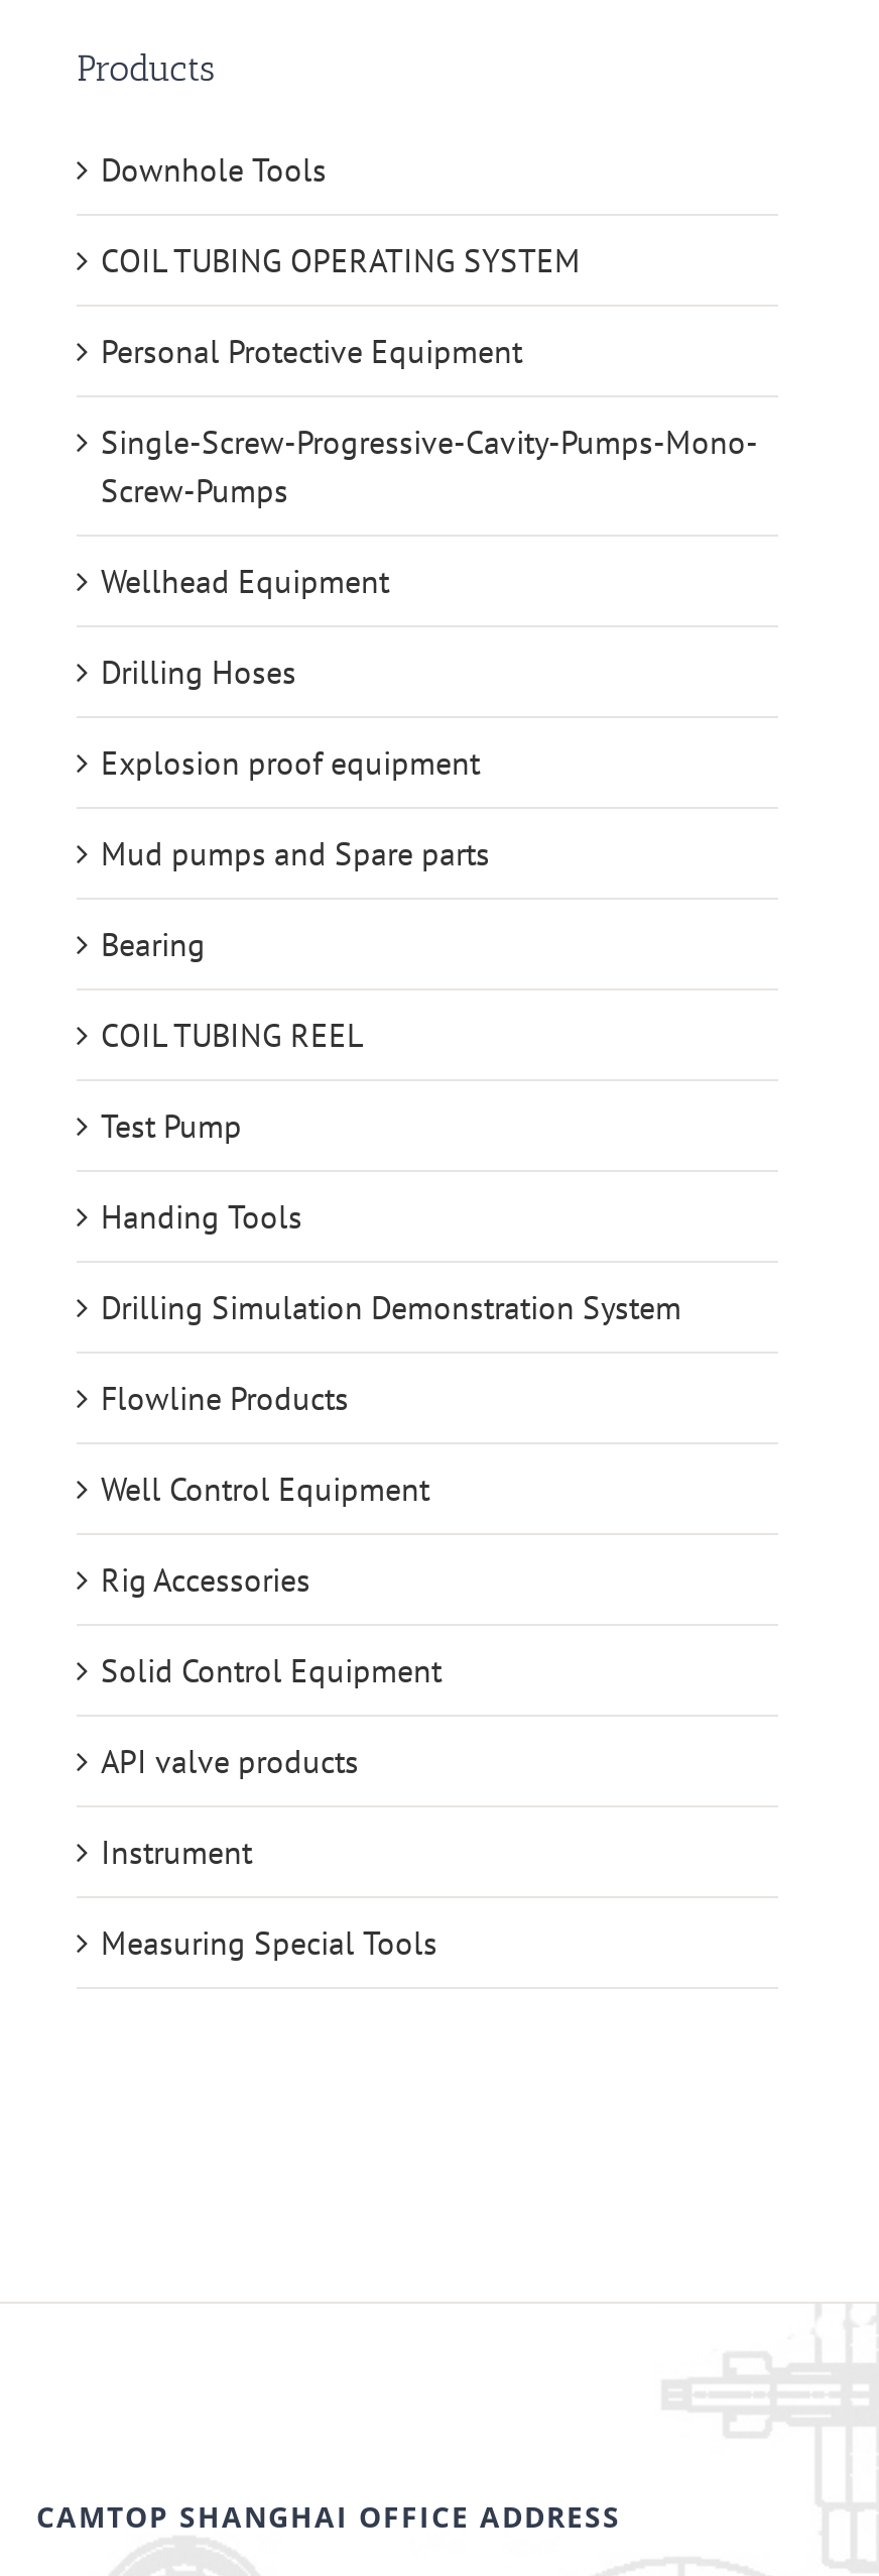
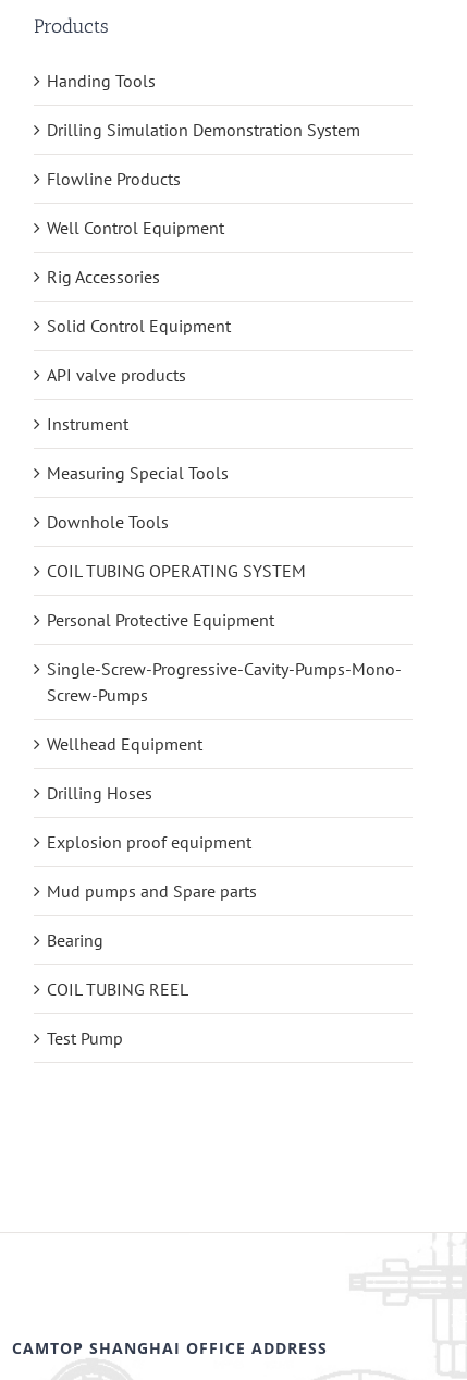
moved [101,150,758,1146] -> [47,511,402,1049]: Downhole Tools | COIL TUBING OPERATING SYSTEM | Personal Protective Equipment | ... | COIL TUBING REEL | Test Pump
moved [101,1197,681,1963] -> [47,70,360,484]: Handing Tools | Drilling Simulation Demonstration System | Flowline Products | ... | Instrument | Measuring Special Tools

